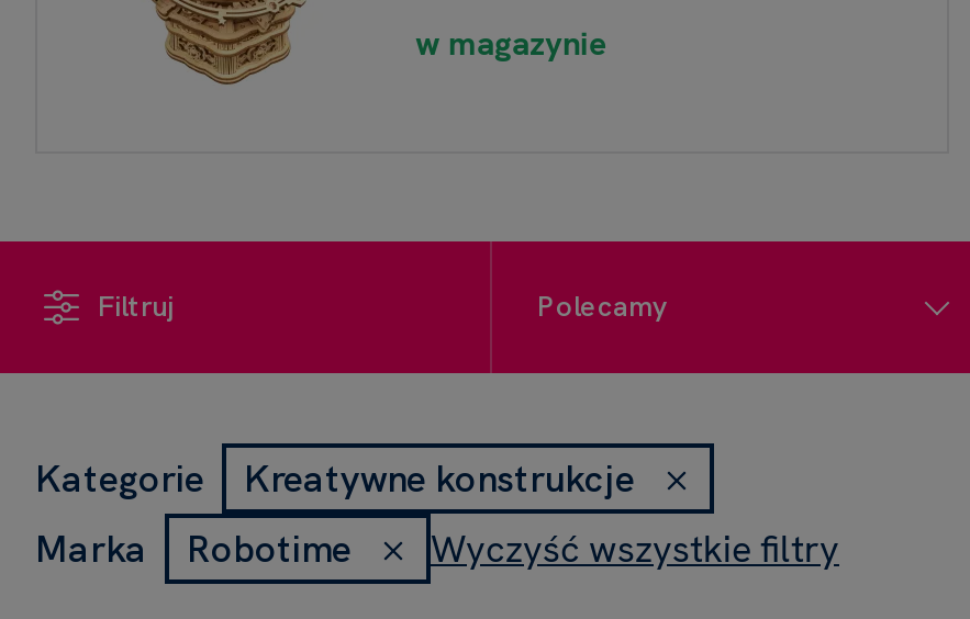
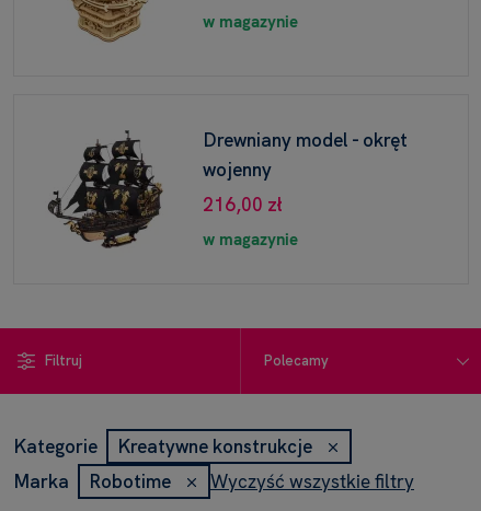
none -> [47,120,408,251] [image] | Drewniany model - okręt | wojenny | w magazynie
none -> [203,193,283,217] 216,00 zł

